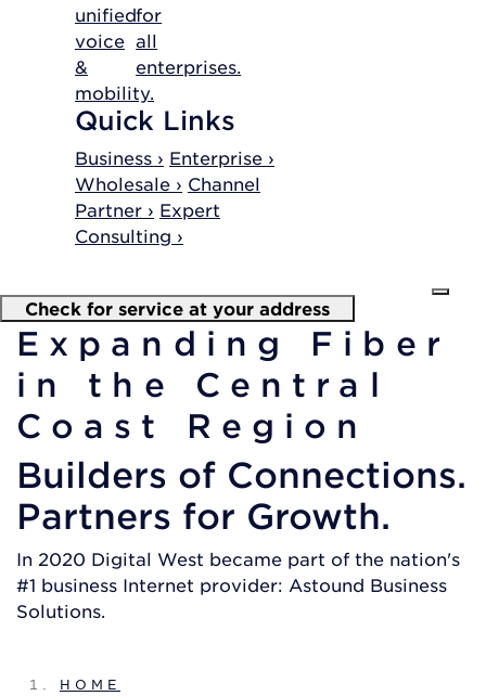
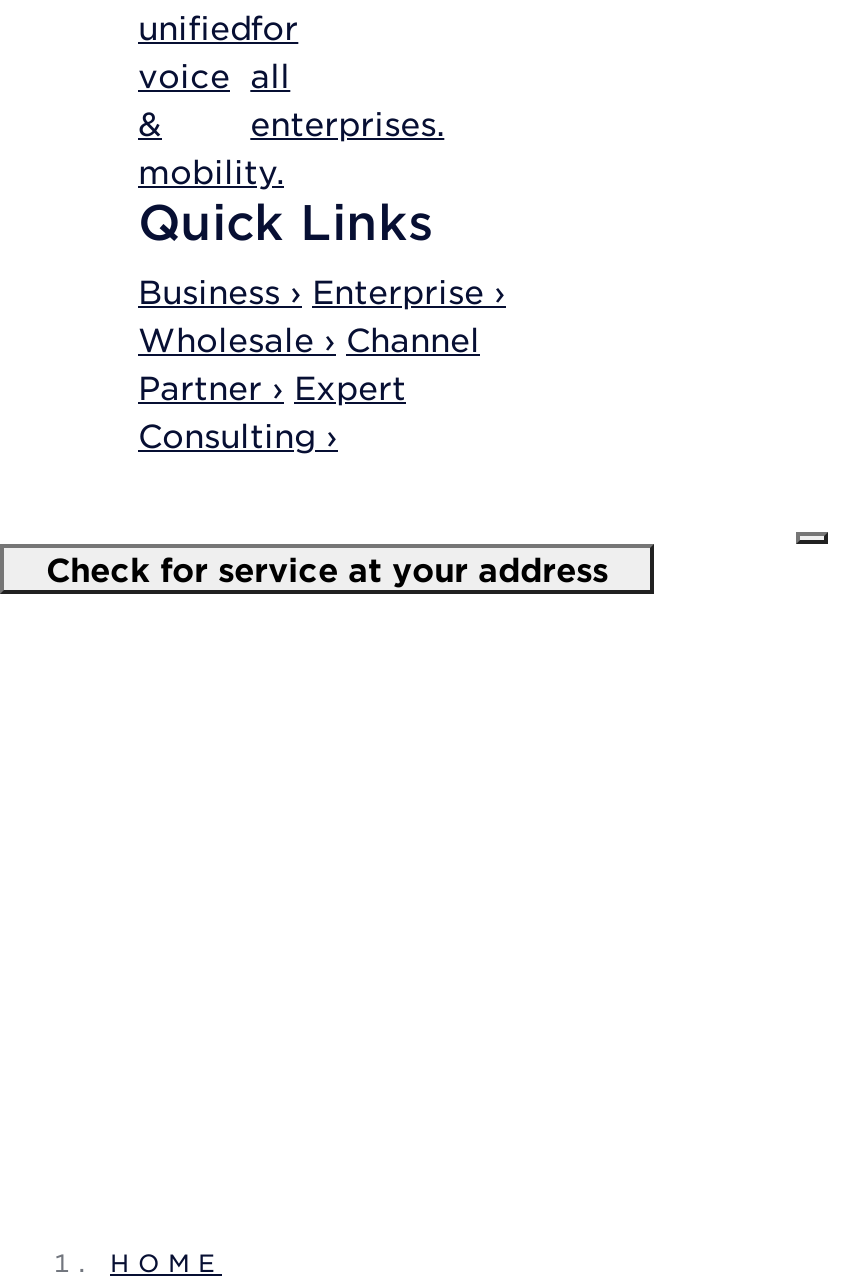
[16,324,466,621] Expanding Fiber | in the Central | Coast Region | Builders of Connections. | Partners for Growth. | In 2020 Digital West became part of the nation's | #1 business Internet provider: Astound Business | Solutions. -> none

